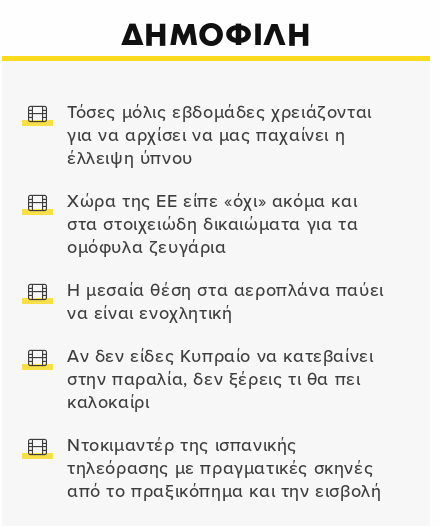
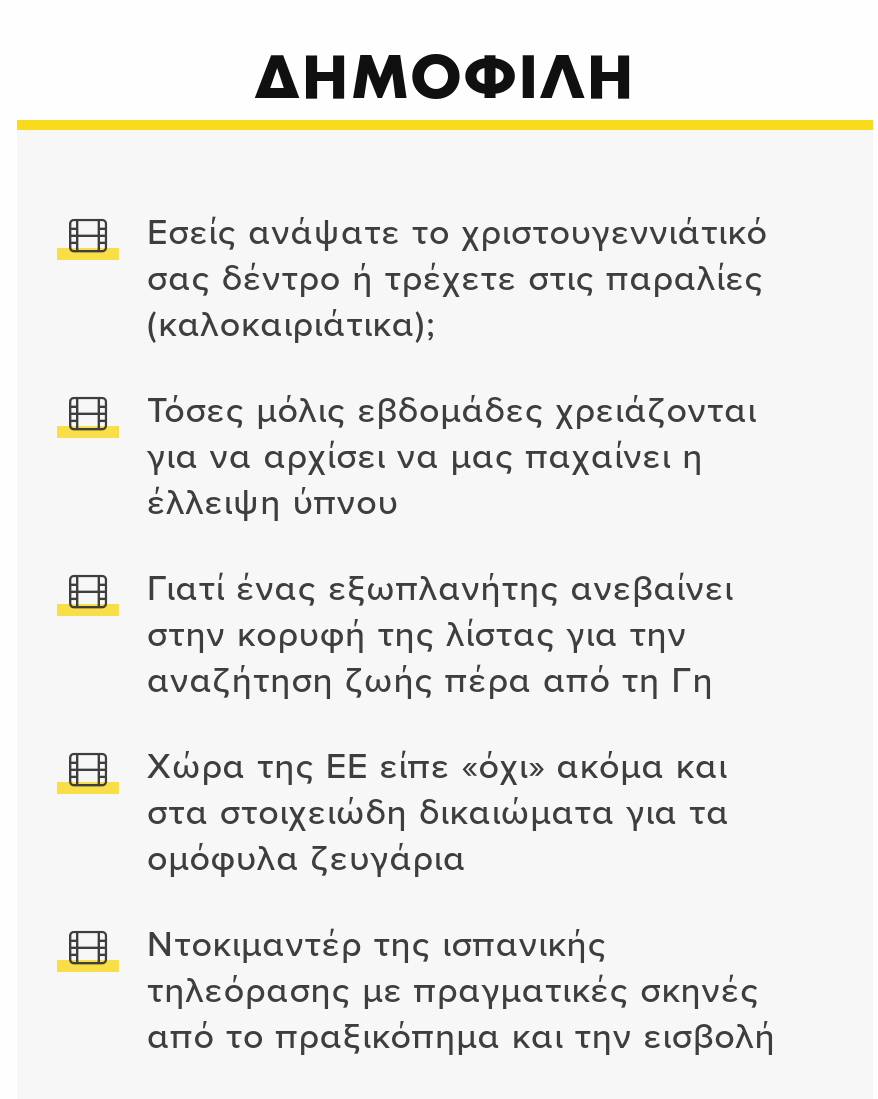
none -> [147,211,768,345] Εσείς ανάψατε το χριστουγεννιάτικό | σας δέντρο ή τρέχετε στις παραλίες | (καλοκαιριάτικα);
moved [67,102,372,169] -> [147,389,757,523]: Τόσες μόλις εβδομάδες χρειάζονται | για να αρχίσει να μας παχαίνει η | έλλειψη ύπνου
none -> [147,567,733,701] Γιατί ένας εξωπλανήτης ανεβαίνει | στην κορυφή της λίστας για την | αναζήτηση ζωής πέρα από τη Γη
moved [67,191,358,258] -> [147,745,729,879]: Χώρα της ΕΕ είπε «όχι» ακόμα και | στα στοιχειώδη δικαιώματα για τα | ομόφυλα ζευγάρια
[67,280,384,413] Η μεσαία θέση στα αεροπλάνα παύει | να είναι ενοχλητική | Αν δεν είδες Κυπραίο να κατεβαίνει | στην παραλία, δεν ξέρεις τι θα πει | καλοκαίρι -> none

